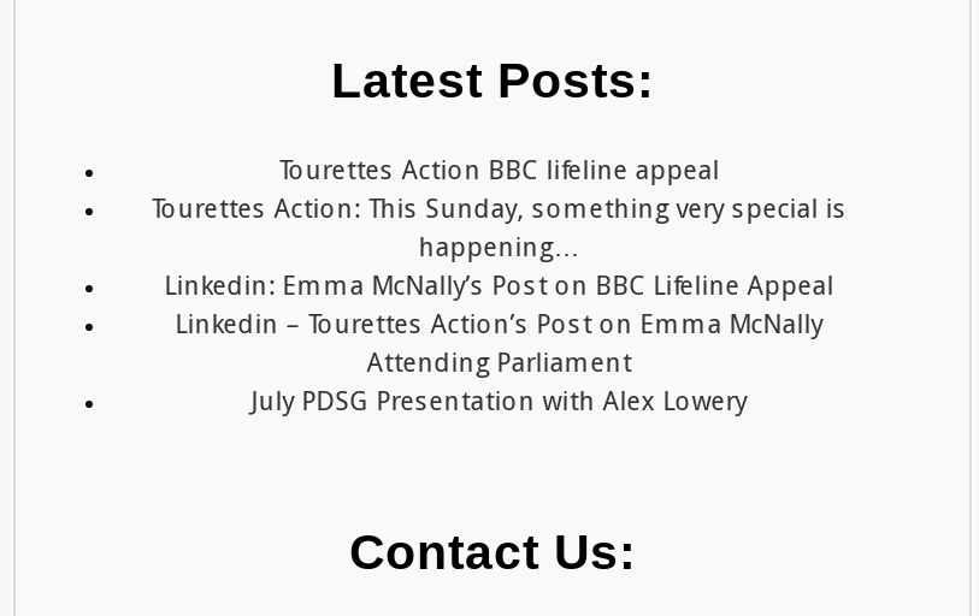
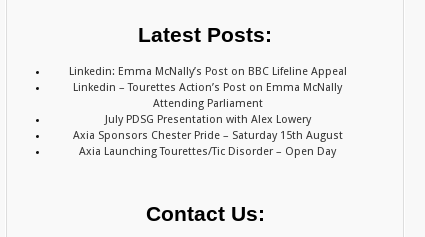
[151,155,847,263] Tourettes Action BBC lifeline appeal | Tourettes Action: This Sunday, something very special is | happening… -> none
moved [164,270,834,417] -> [69,65,347,126]: Linkedin: Emma McNally’s Post on BBC Lifeline Appeal | Linkedin – Tourettes Action’s Post on Emma McNally | Attending Parliament | July PDSG Presentation with Alex Lowery
none -> [73,129,343,158] Axia Sponsors Chester Pride – Saturday 15th August | Axia Launching Tourettes/Tic Disorder – Open Day

